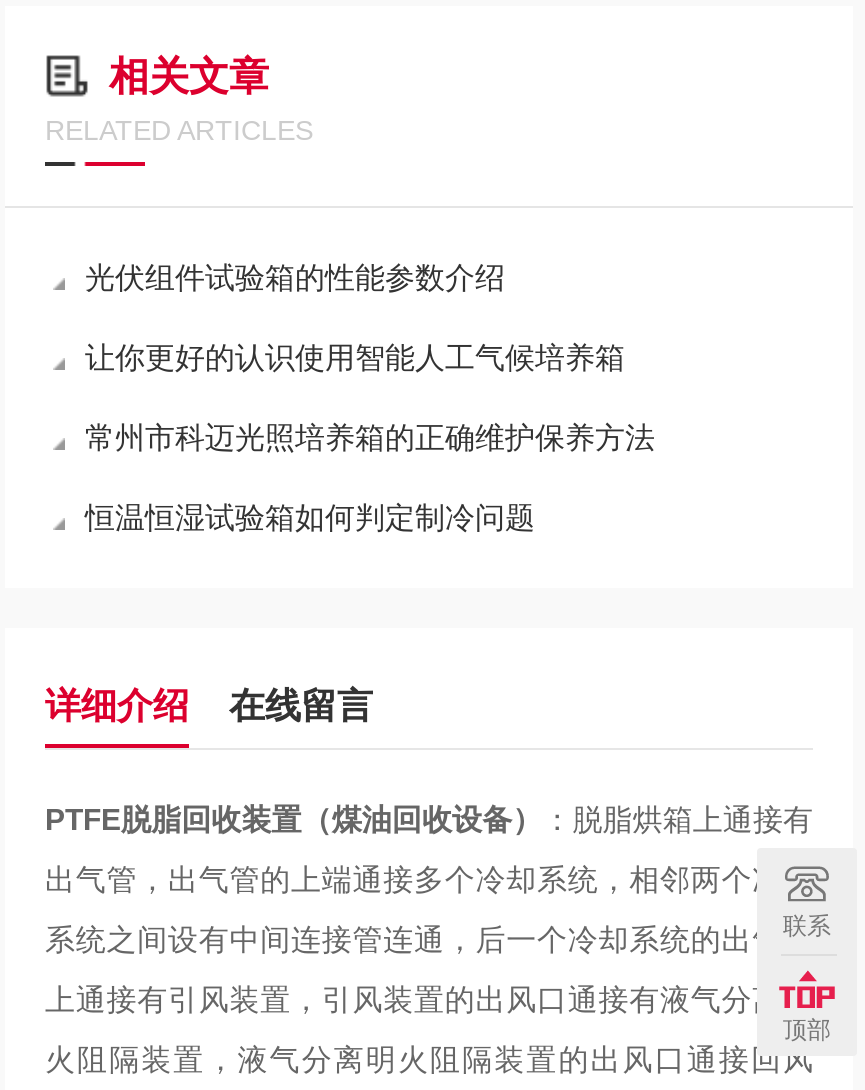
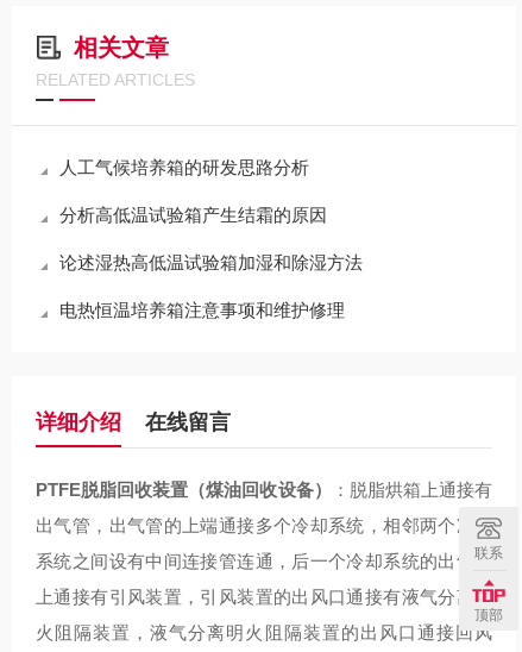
[85,260,505,294] 光伏组件试验箱的性能参数介绍 -> [59,157,309,177] 人工气候培养箱的研发思路分析
[85,340,625,374] 让你更好的认识使用智能人工气候培养箱 -> [59,205,327,225] 分析高低温试验箱产生结霜的原因
[85,420,655,454] 常州市科迈光照培养箱的正确维护保养方法 -> [59,252,363,272] 论述湿热高低温试验箱加湿和除湿方法
[85,500,535,534] 恒温恒湿试验箱如何判定制冷问题 -> [59,300,345,320] 电热恒温培养箱注意事项和维护修理

